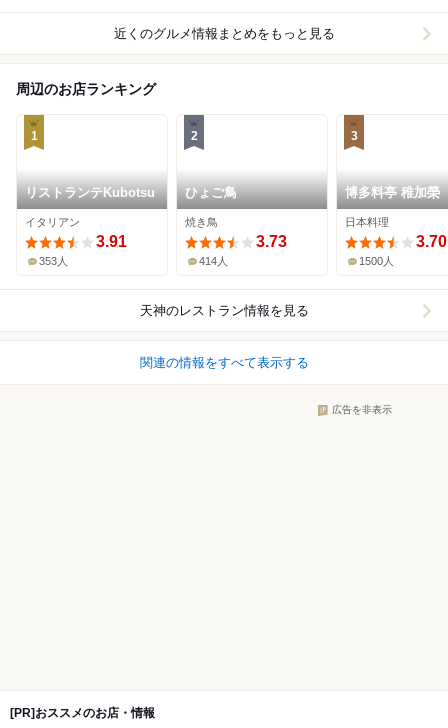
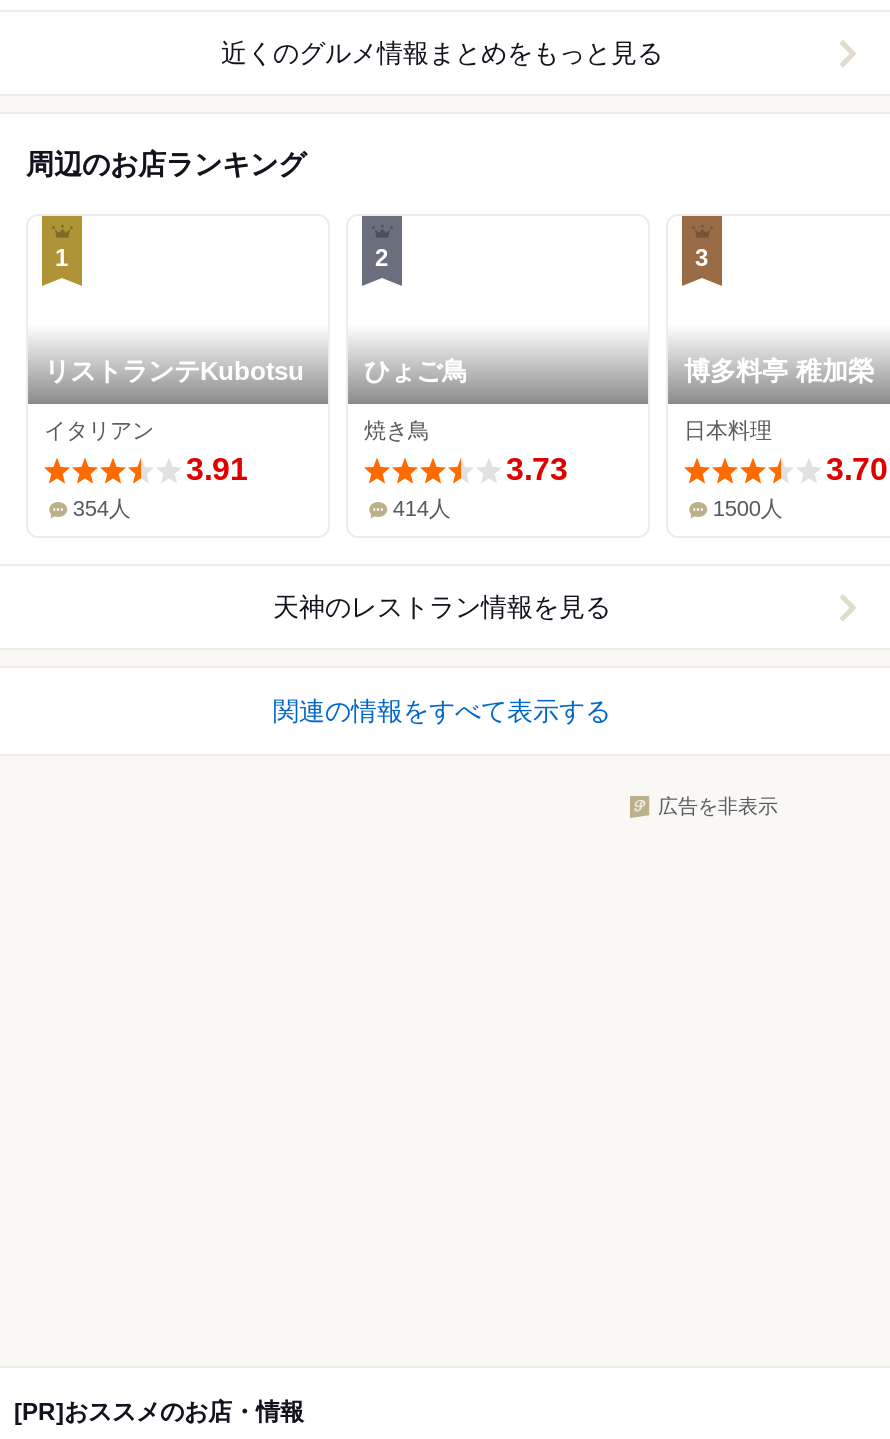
[39,255,68,267] 353人 -> [73,497,131,521] 354人

